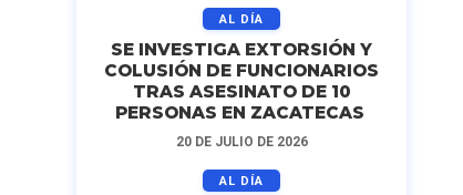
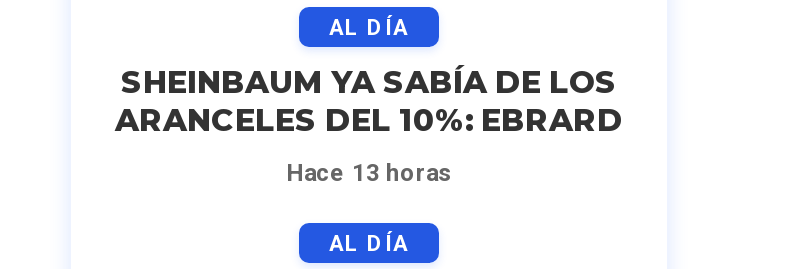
[104,39,379,124] SE INVESTIGA EXTORSIÓN Y | COLUSIÓN DE FUNCIONARIOS | TRAS ASESINATO DE 10 | PERSONAS EN ZACATECAS -> [115,64,623,140] SHEINBAUM YA SABÍA DE LOS | ARANCELES DEL 10%: EBRARD
[176,135,307,150] 20 DE JULIO DE 2026 -> [286,160,452,188] Hace 13 horas

